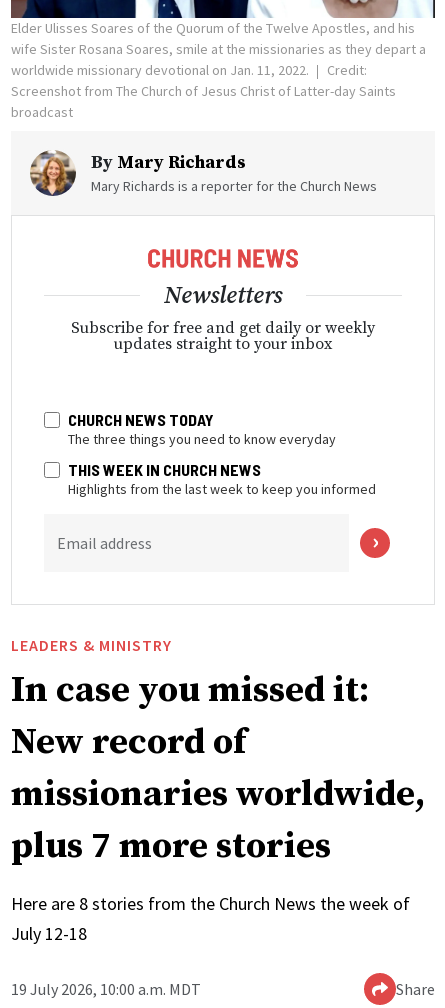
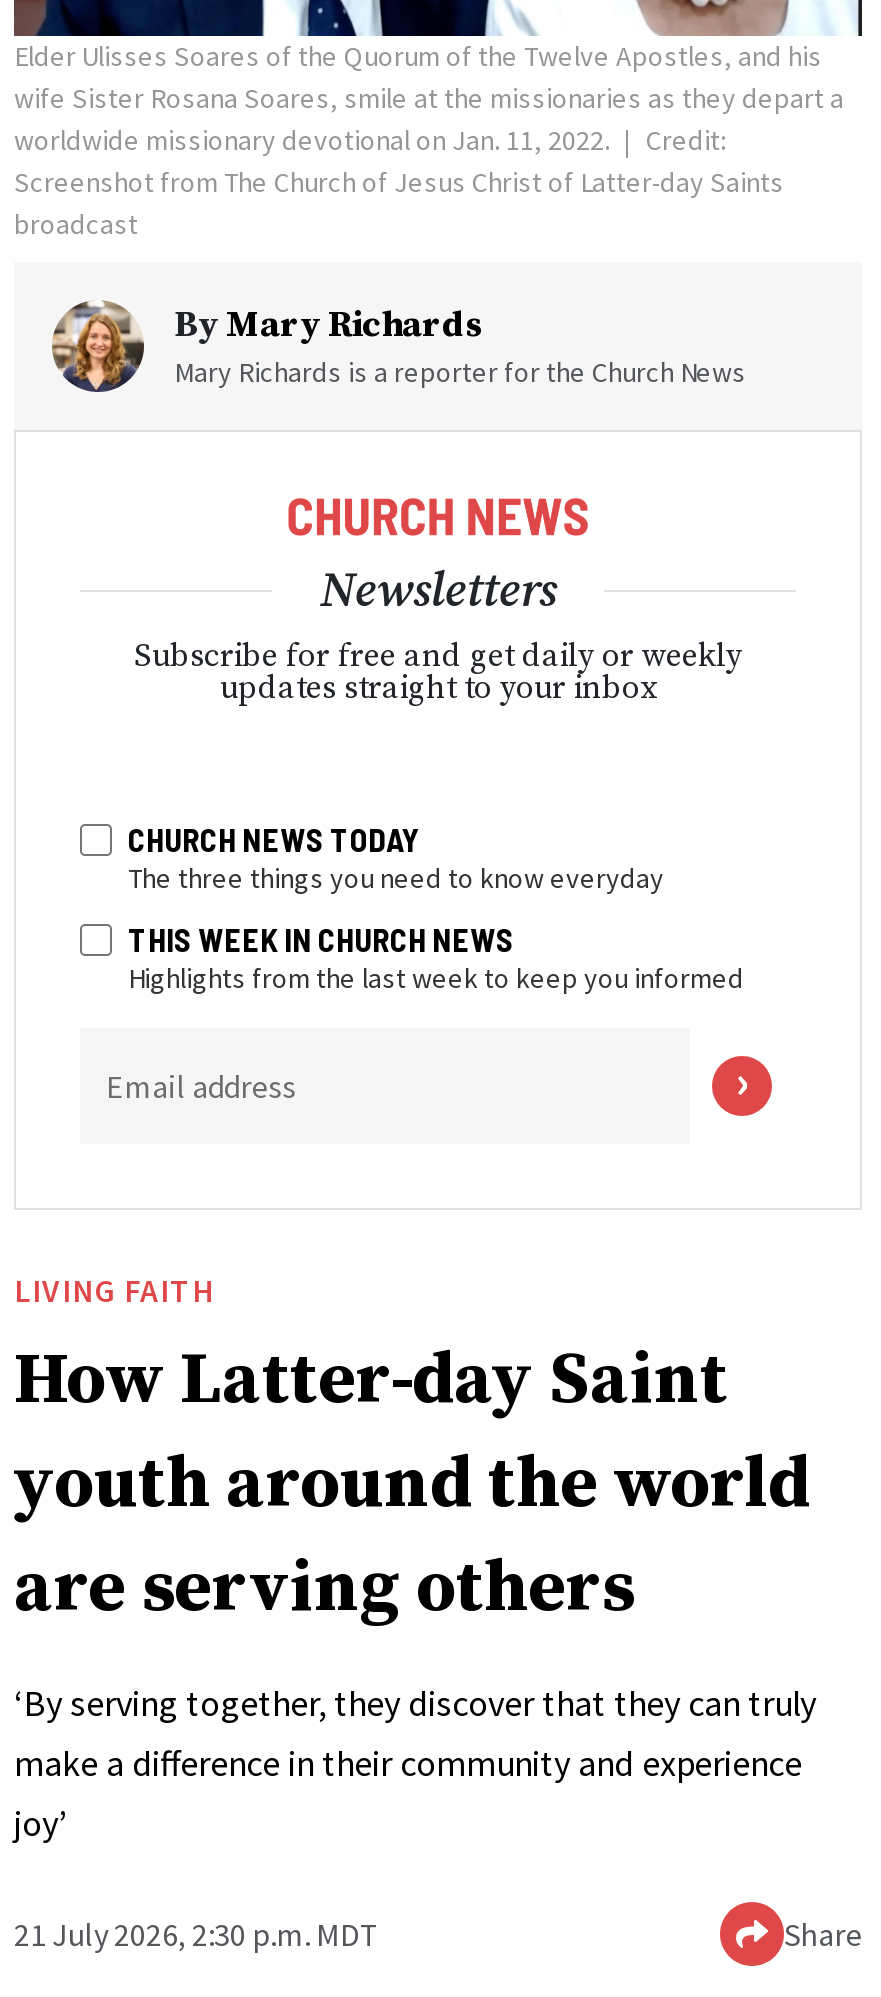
[11,635,425,869] LEADERS & MINISTRY | In case you missed it: | New record of | missionaries worldwide, | plus 7 more stories -> [14,1270,810,1634] LIVING FAITH | How Latter-day Saint | youth around the world | are serving others
[11,892,410,945] Here are 8 stories from the Church News the week of | July 12-18 -> [14,1680,816,1846] ‘By serving together, they discover that they can truly | make a difference in their community and experience | joy’
[11,979,201,999] 19 July 2026, 10:00 a.m. MDT -> [14,1914,380,1954] 21 July 2026, 2:30 p.m. MDT

